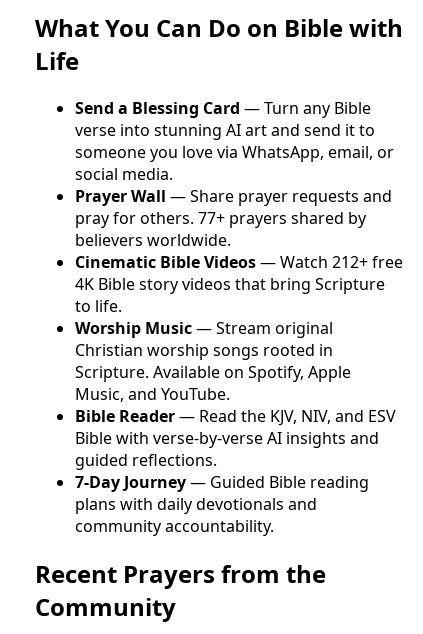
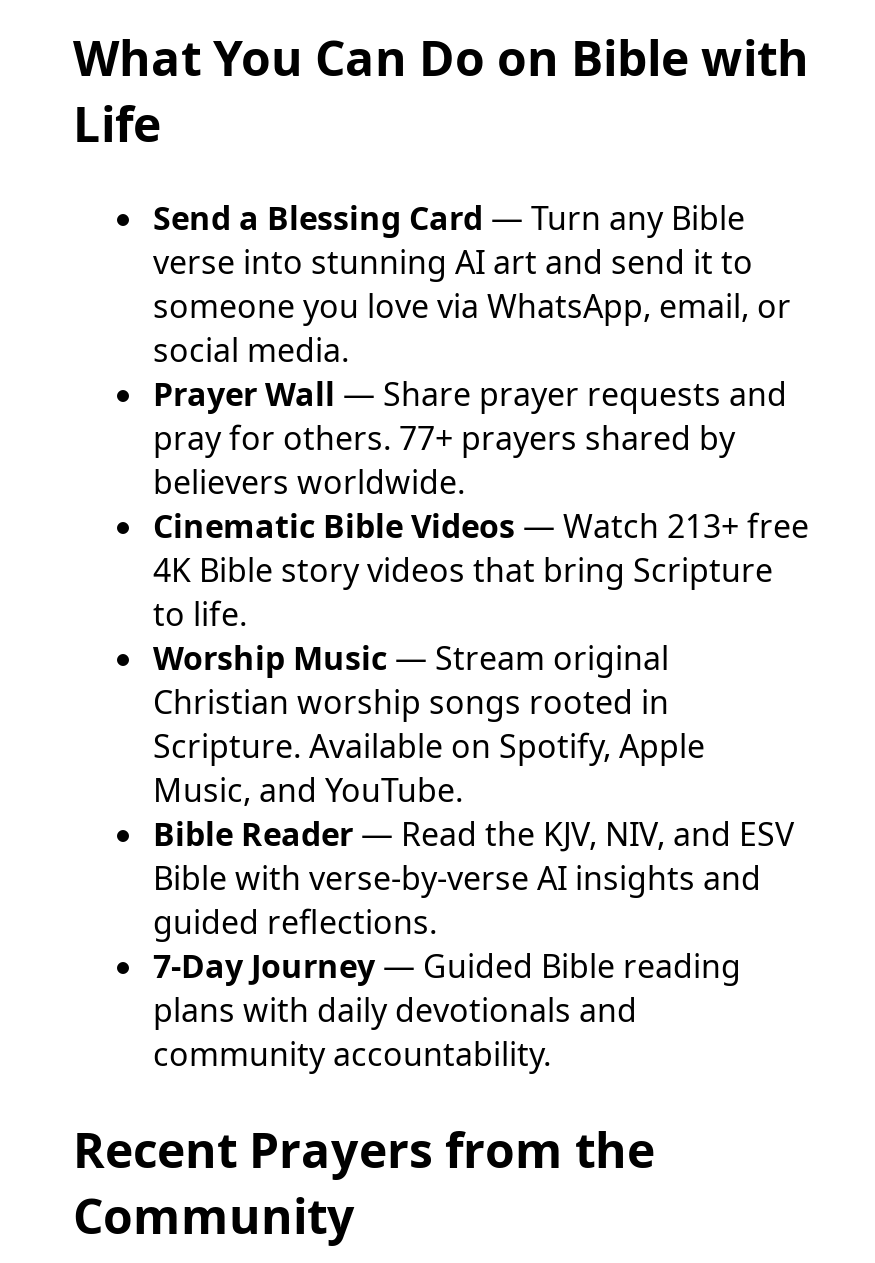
[75,251,403,273] Cinematic Bible Videos — Watch 212+ free -> [153,503,809,547] Cinematic Bible Videos — Watch 213+ free

